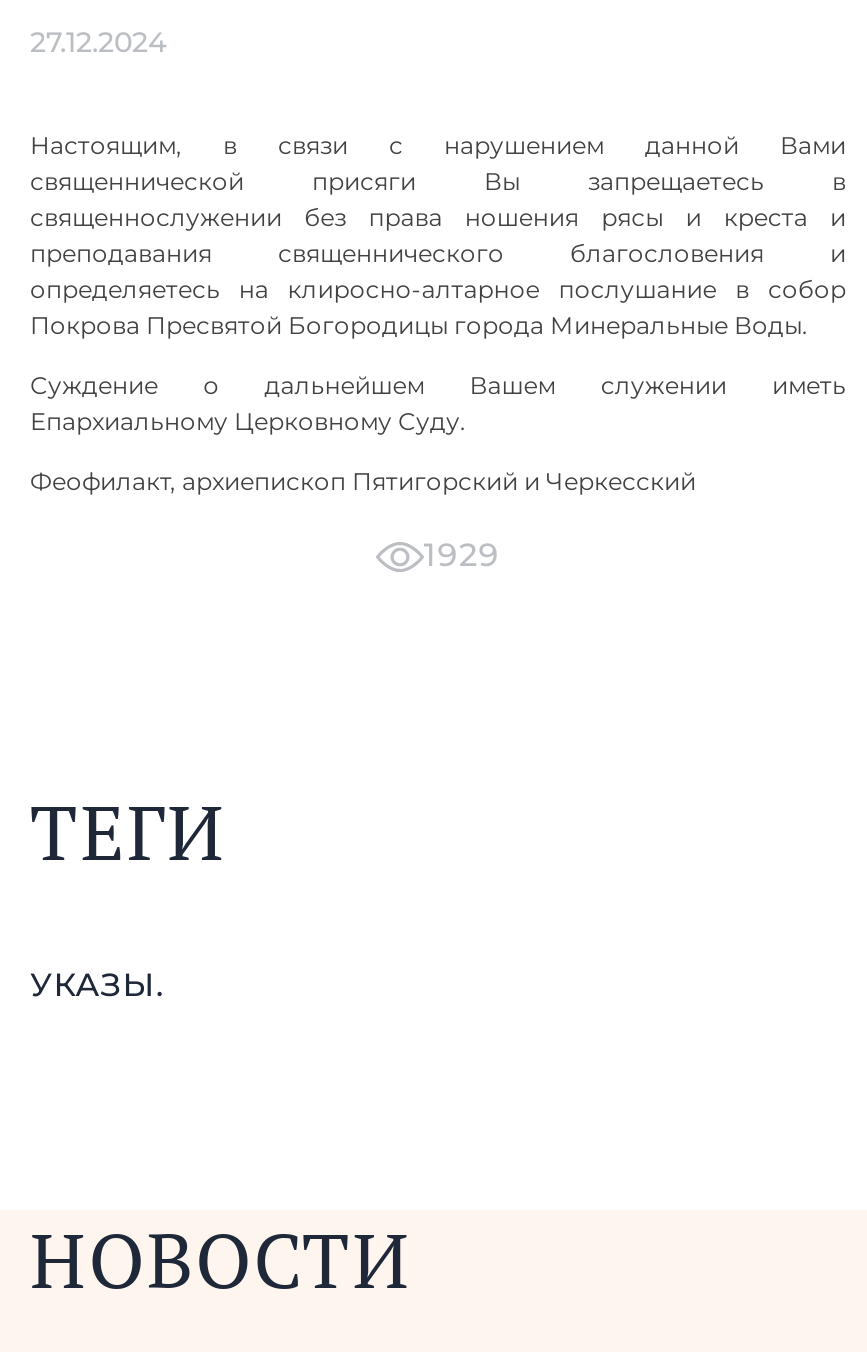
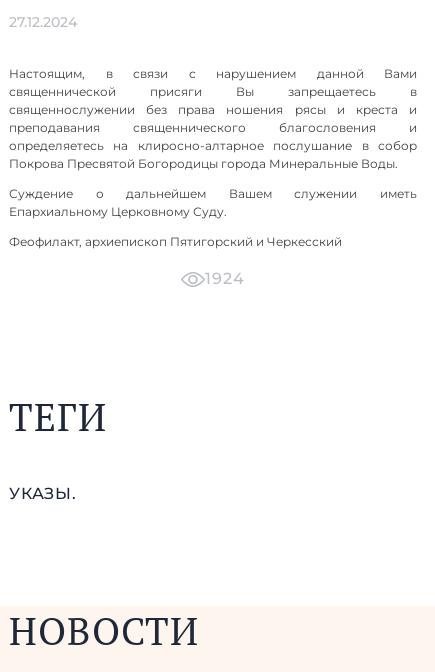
[424,537,500,575] 1929 -> [205,269,245,288] 1924

